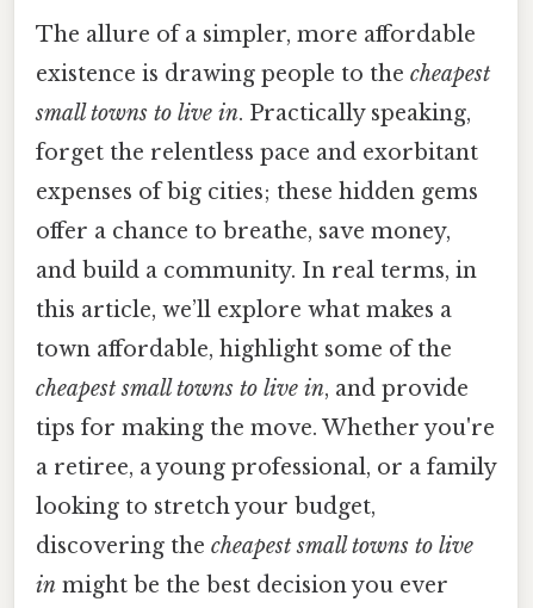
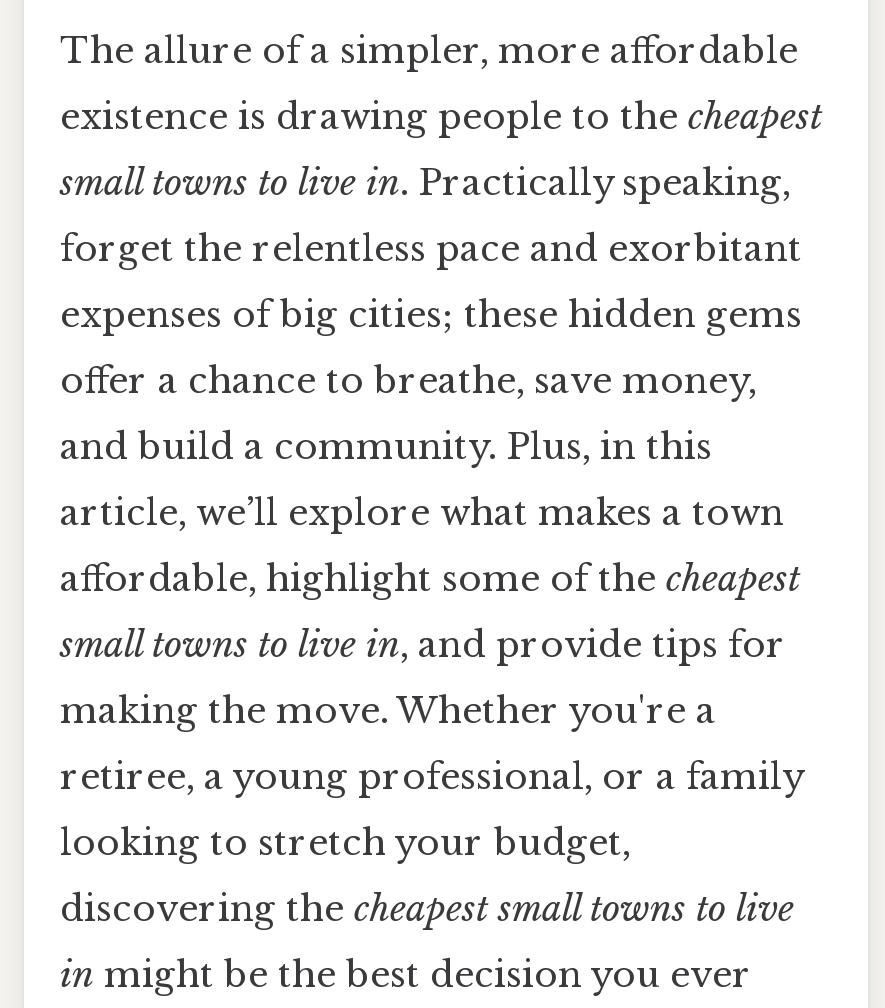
[36,258,477,284] and build a community. In real terms, in -> [60,425,712,469] and build a community. Plus, in this
[36,297,452,323] this article, we’ll explore what makes a -> [60,491,784,535] article, we’ll explore what makes a town
[36,336,452,363] town affordable, highlight some of the -> [60,557,800,601] affordable, highlight some of the cheapest
[36,376,469,402] cheapest small towns to live in, and provide -> [60,623,786,667] small towns to live in, and provide tips for
[36,415,495,441] tips for making the move. Whether you're -> [60,689,716,733] making the move. Whether you're a
[36,454,496,481] a retiree, a young professional, or a family -> [60,755,802,799] retiree, a young professional, or a family

